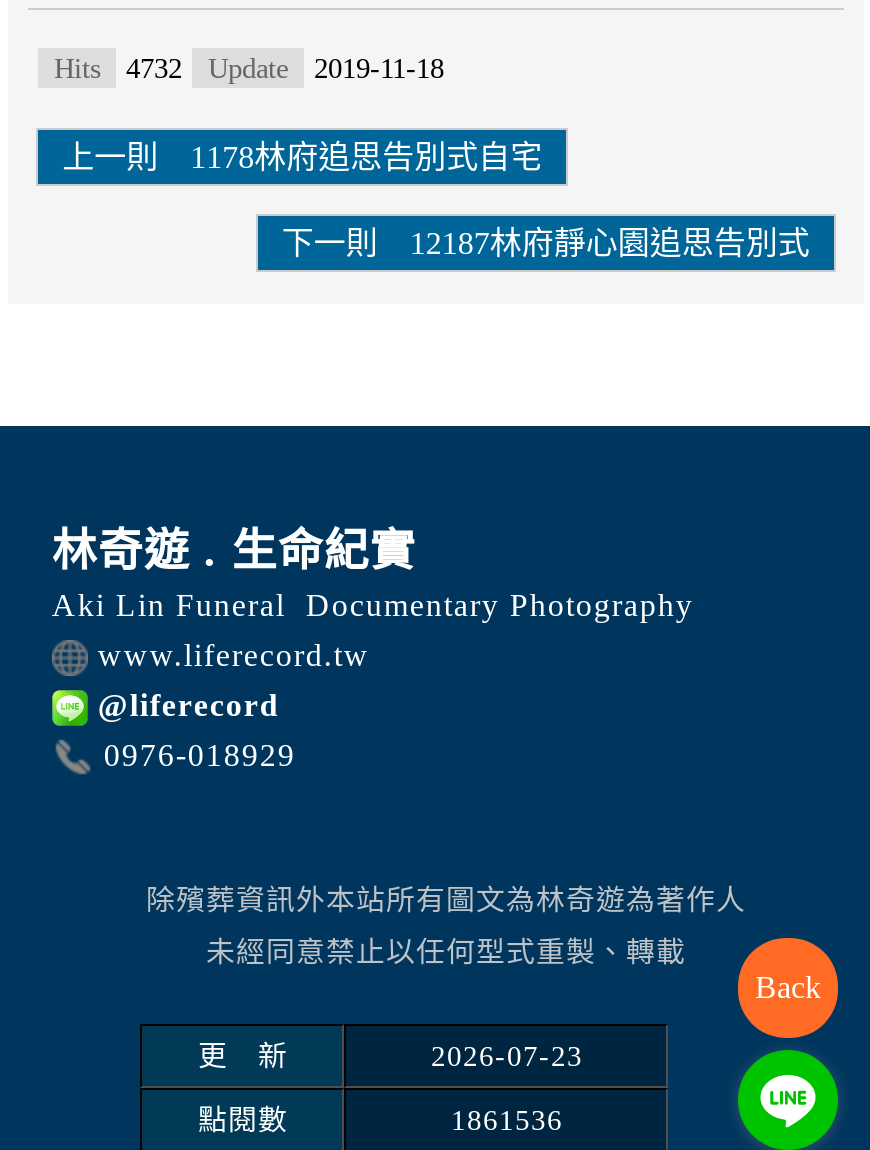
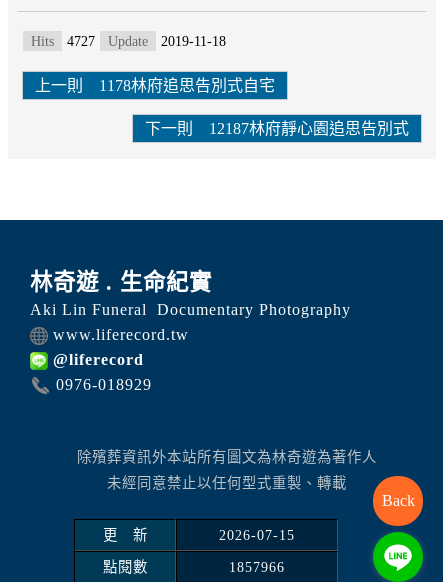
[54,51,444,83] Hits 4732 Update 2019-11-18 -> [31,33,226,49] Hits 4727 Update 2019-11-18
[431,1039,583,1071] 2026-07-23 -> [219,527,295,543] 2026-07-15
[451,1103,563,1135] 1861536 -> [229,559,285,575] 1857966

